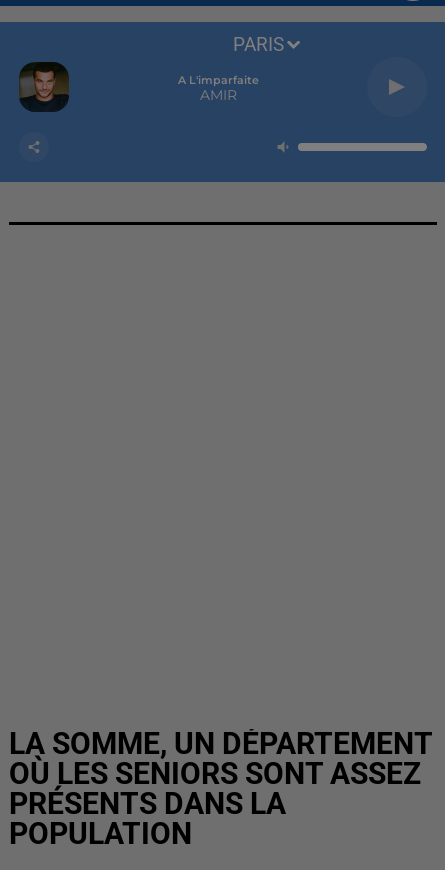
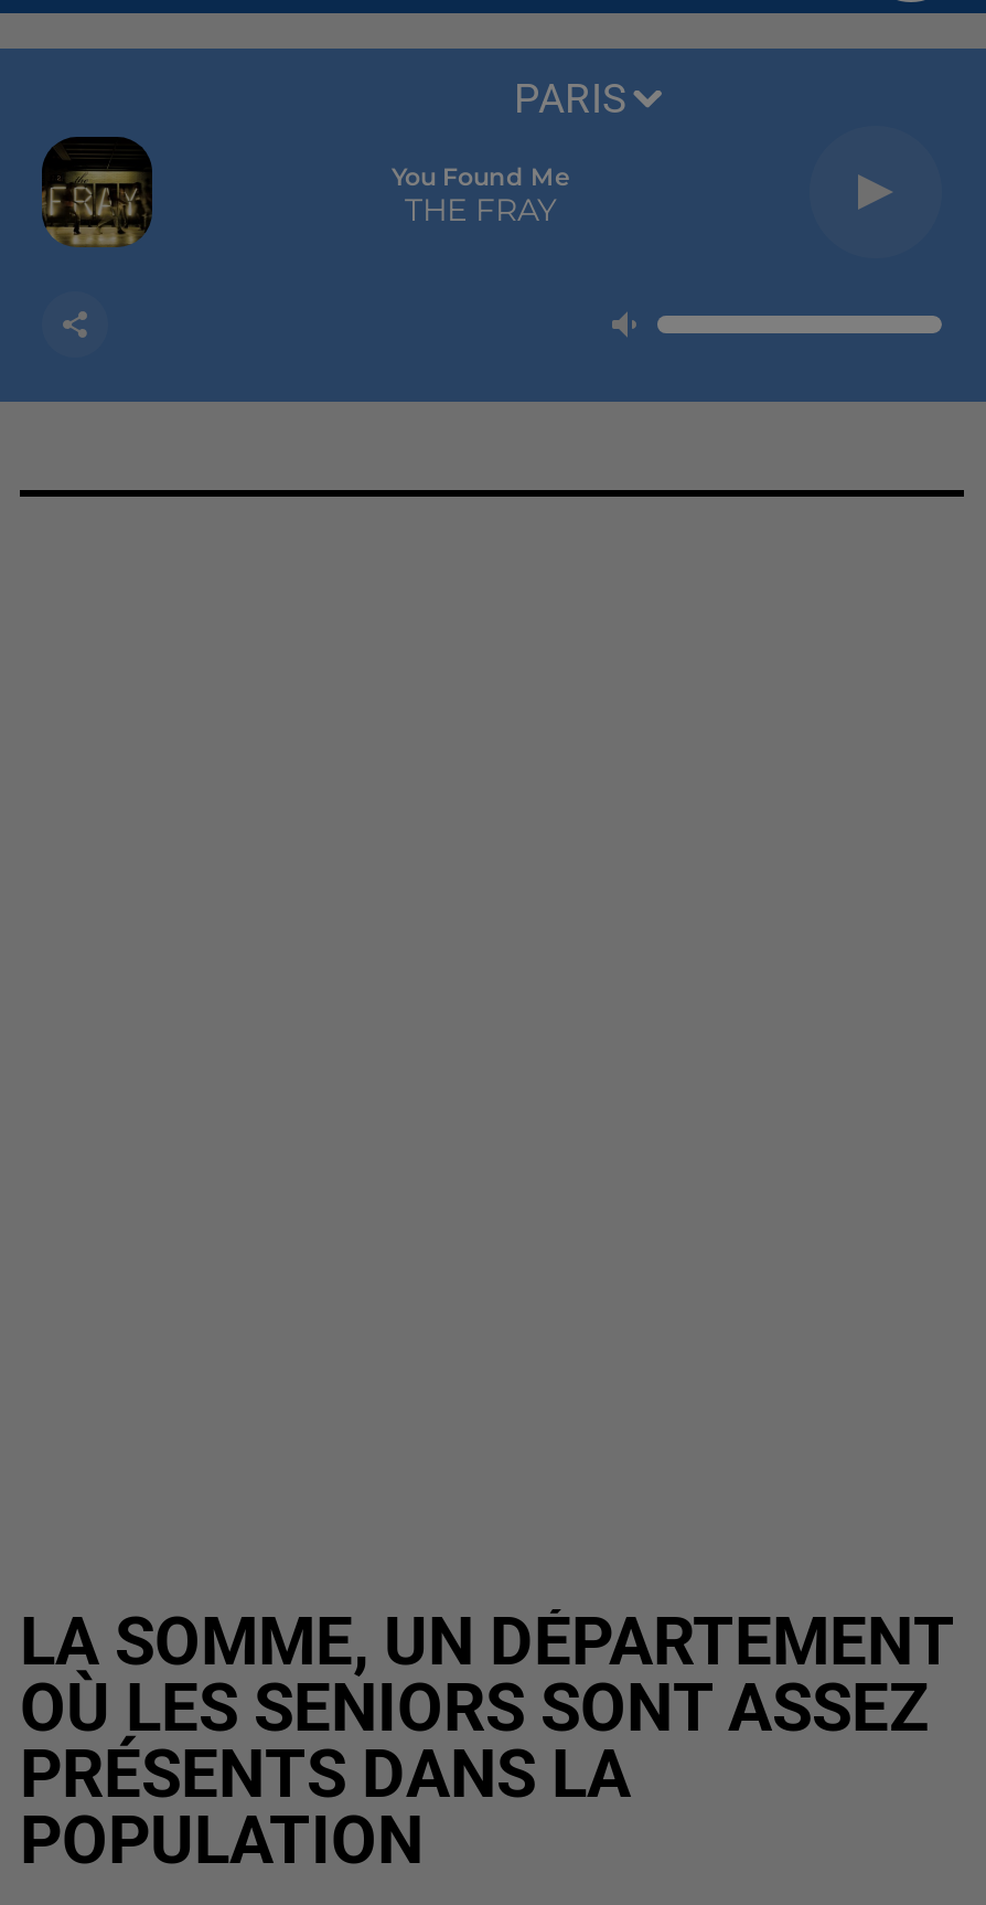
[18,62,70,113] [image] -> [40,141,154,249] [image]
[177,73,258,104] A L'imparfaite | AMIR -> [392,161,570,230] You Found Me | THE FRAY

